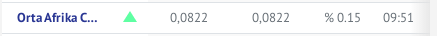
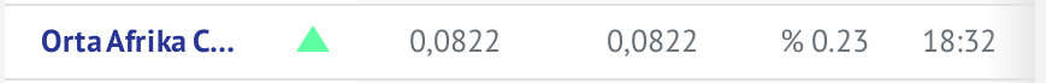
[324,9,361,26] % 0.15 -> [780,20,869,61] % 0.23
[383,9,414,26] 09:51 -> [922,20,997,61] 18:32

